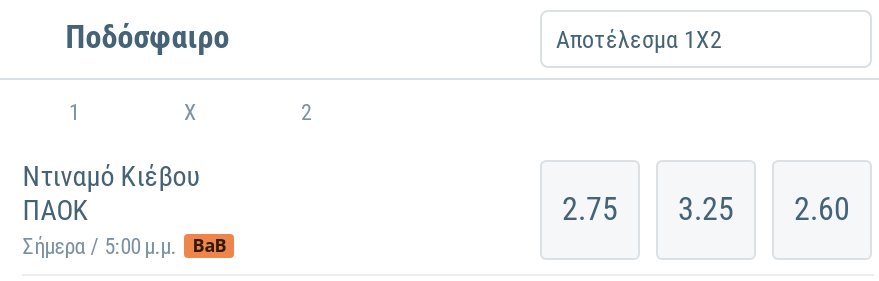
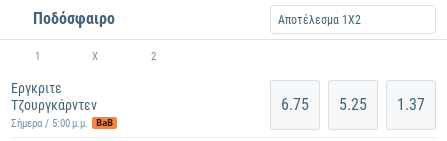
[22,160,200,226] Ντιναμό Κιέβου | ΠΑΟΚ -> [11,80,97,113] Έργκριτε | Τζουργκάρντεν
[562,190,850,228] 2.75 | 3.25 | 2.60 -> [281,95,425,114] 6.75 | 5.25 | 1.37

